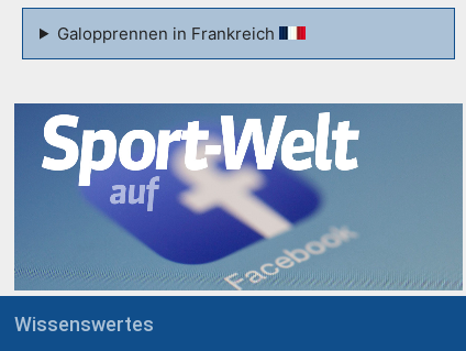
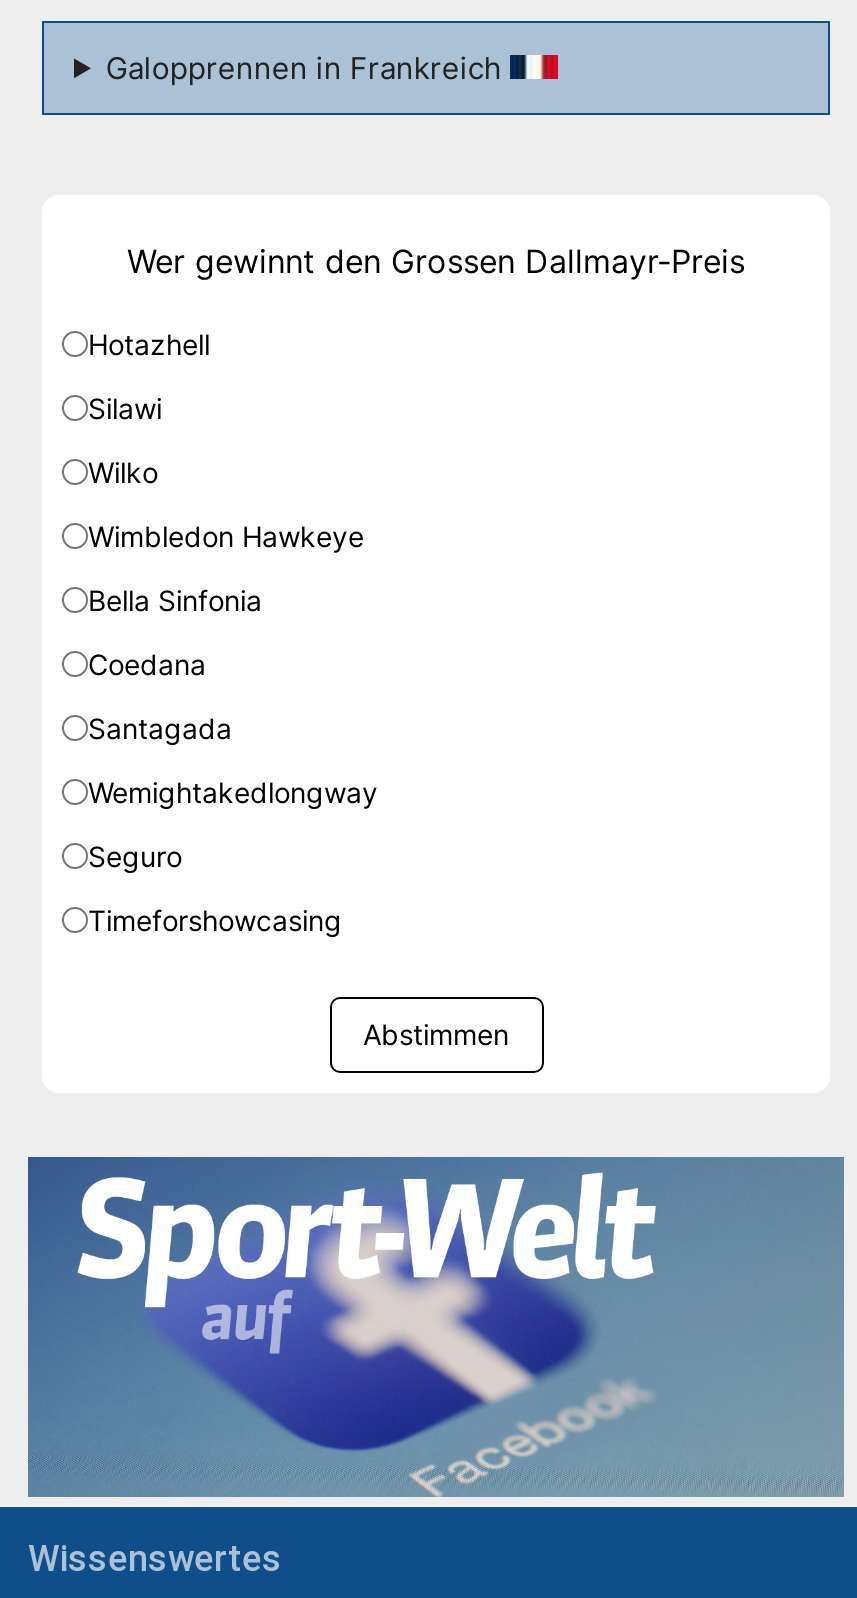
none -> [88,240,745,1050] Wer gewinnt den Grossen Dallmayr-Preis | Hotazhell | Silawi | Wilko | Wimbledon Hawkeye | Bella Sinfonia | Coedana | Santagada | Wemightakedlongway | Seguro | Timeforshowcasing | Abstimmen

